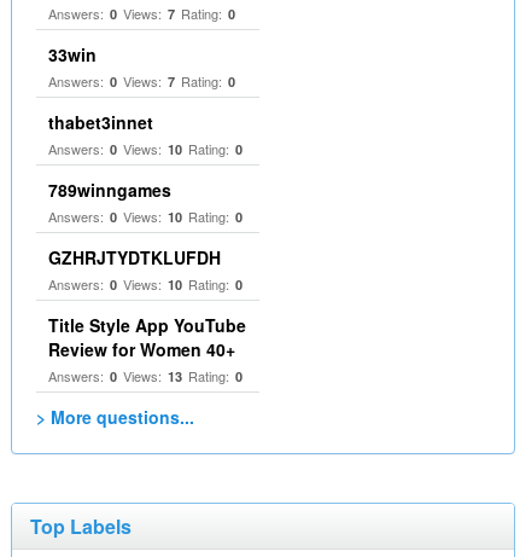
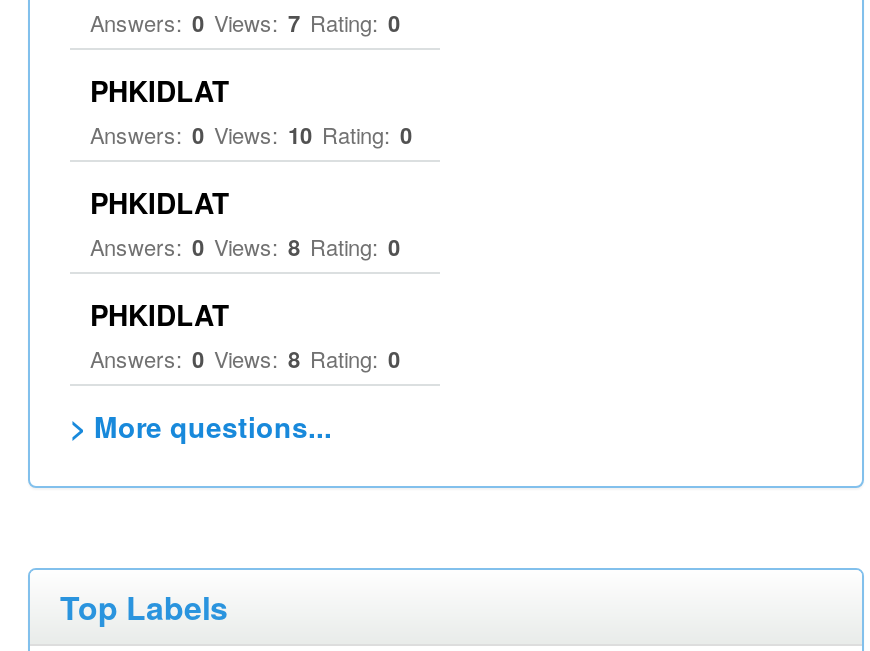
[48,42,235,134] 33win | Answers: 0 Views: 7 Rating: 0 | thabet3innet -> [90,70,230,110] PHKIDLAT
[48,178,246,385] 789winngames | Answers: 0 Views: 10 Rating: 0 | GZHRJTYDTKLUFDH | Answers: 0 Views: 10 Rating: 0 | Title Style App YouTube | Review for Women 40+ | Answers: 0 Views: 13 Rating: 0 -> [90,182,400,374] PHKIDLAT | Answers: 0 Views: 8 Rating: 0 | PHKIDLAT | Answers: 0 Views: 8 Rating: 0

